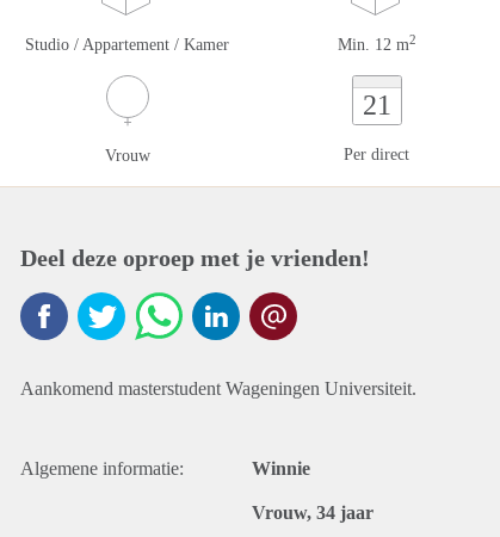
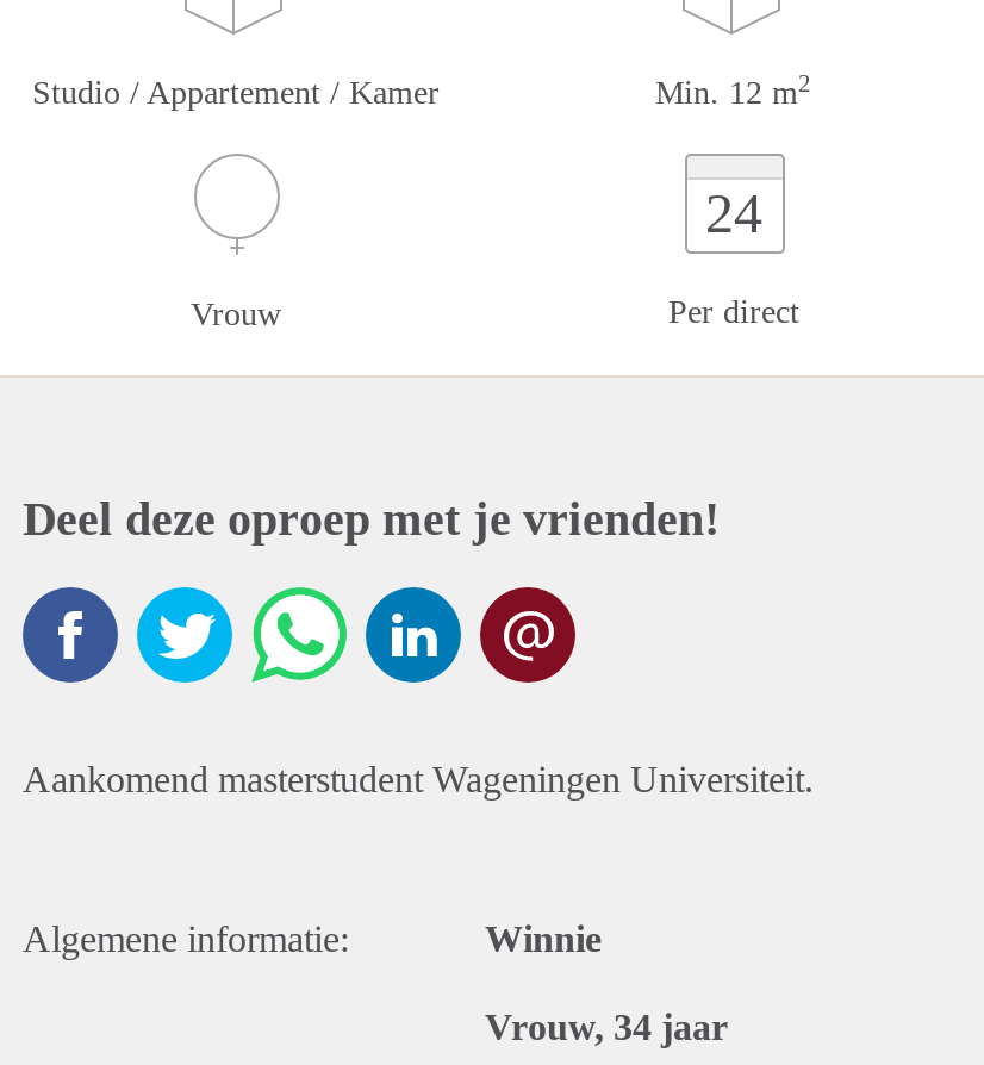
[362,89,391,121] 21 -> [705,182,762,244] 24

